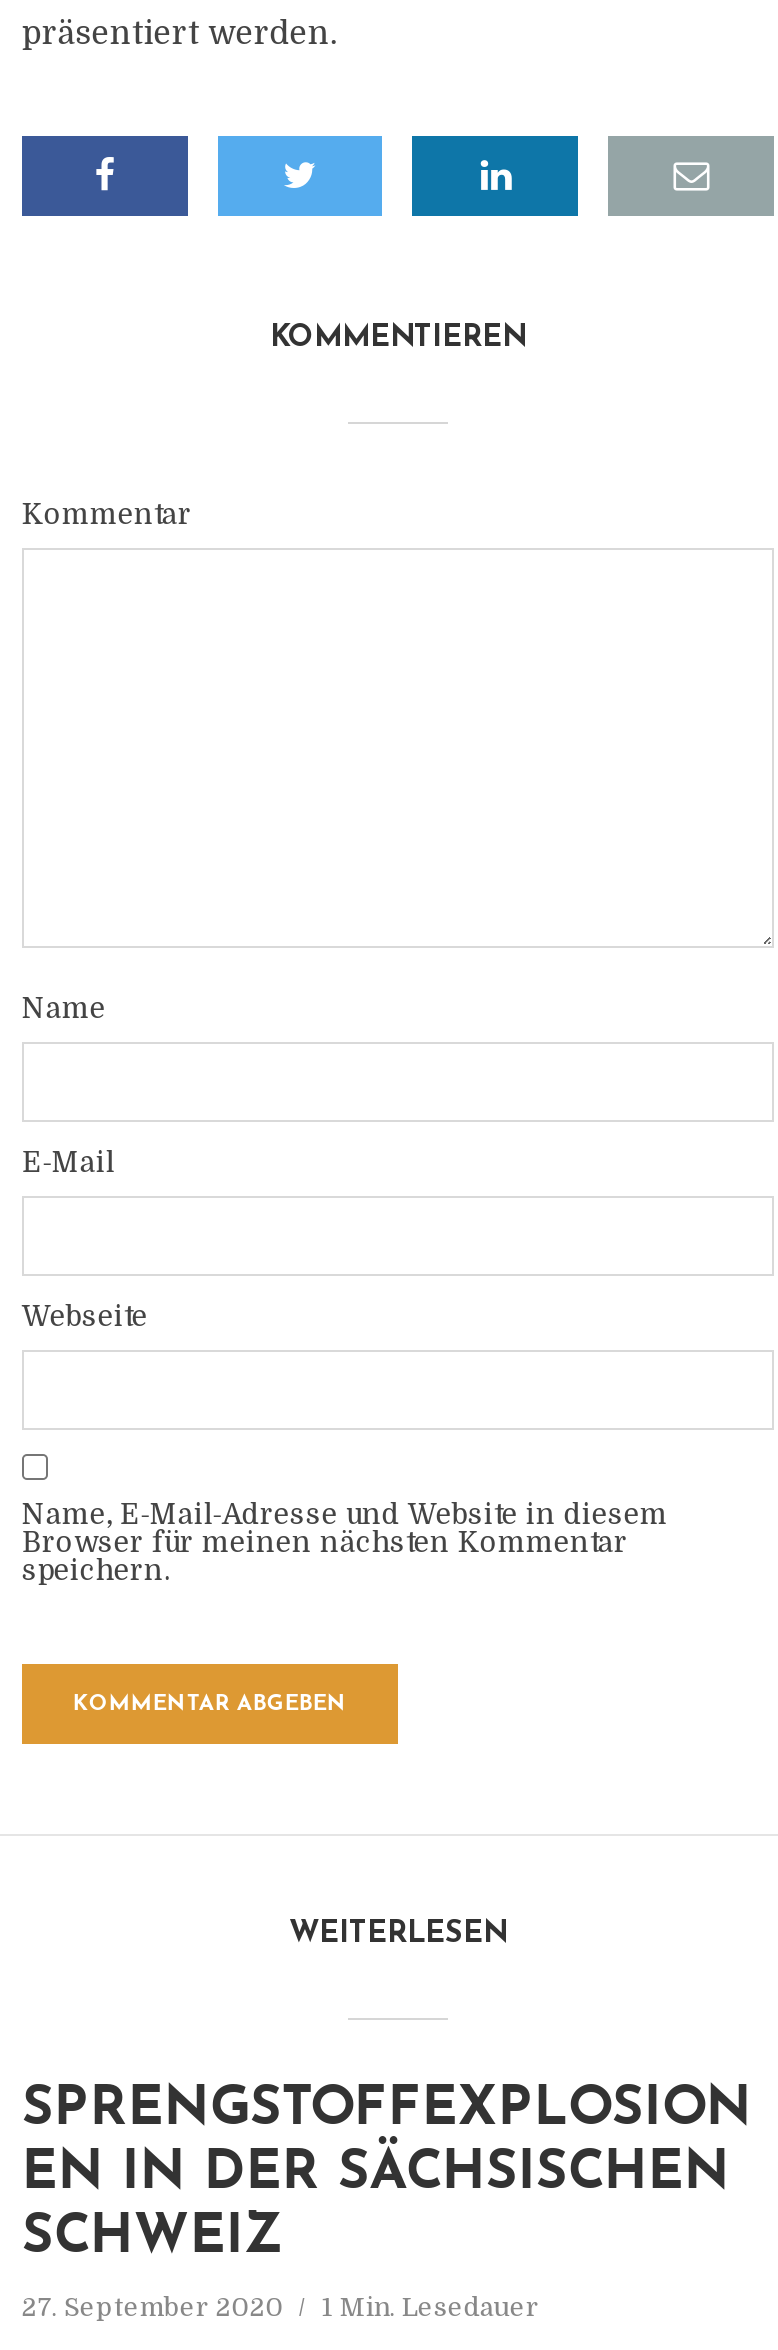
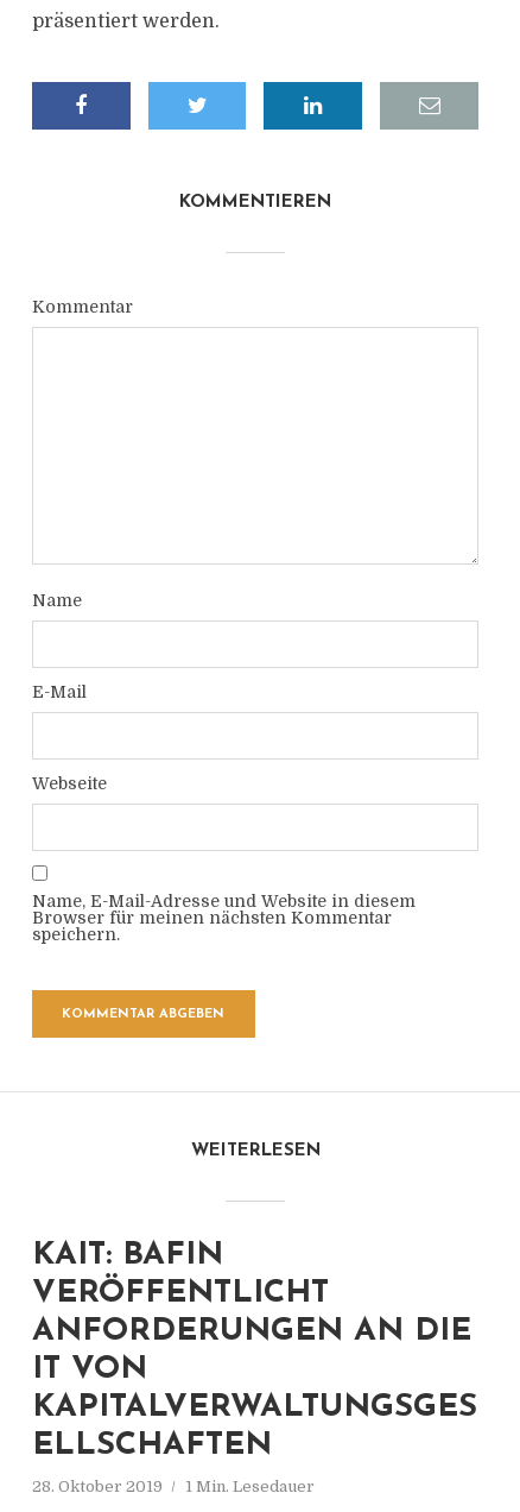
[22,2084,752,2266] SPRENGSTOFFEXPLOSION | EN IN DER SÄCHSISCHEN | SCHWEIZ -> [32,1240,477,1462] KAIT: BAFIN | VERÖFFENTLICHT | ANFORDERUNGEN AN DIE | IT VON | KAPITALVERWALTUNGSGES | ELLSCHAFTEN
[22,2292,540,2322] 27. September 2020 1 Min. Lesedauer -> [32,1478,314,1495] 28. Oktober 2019 1 Min. Lesedauer

